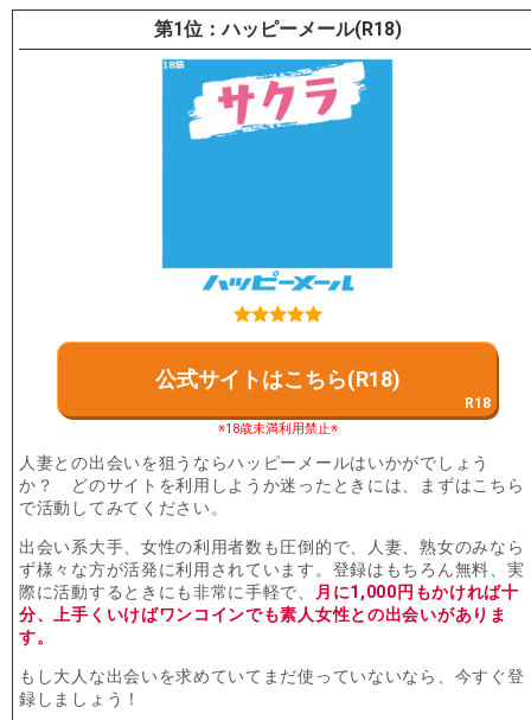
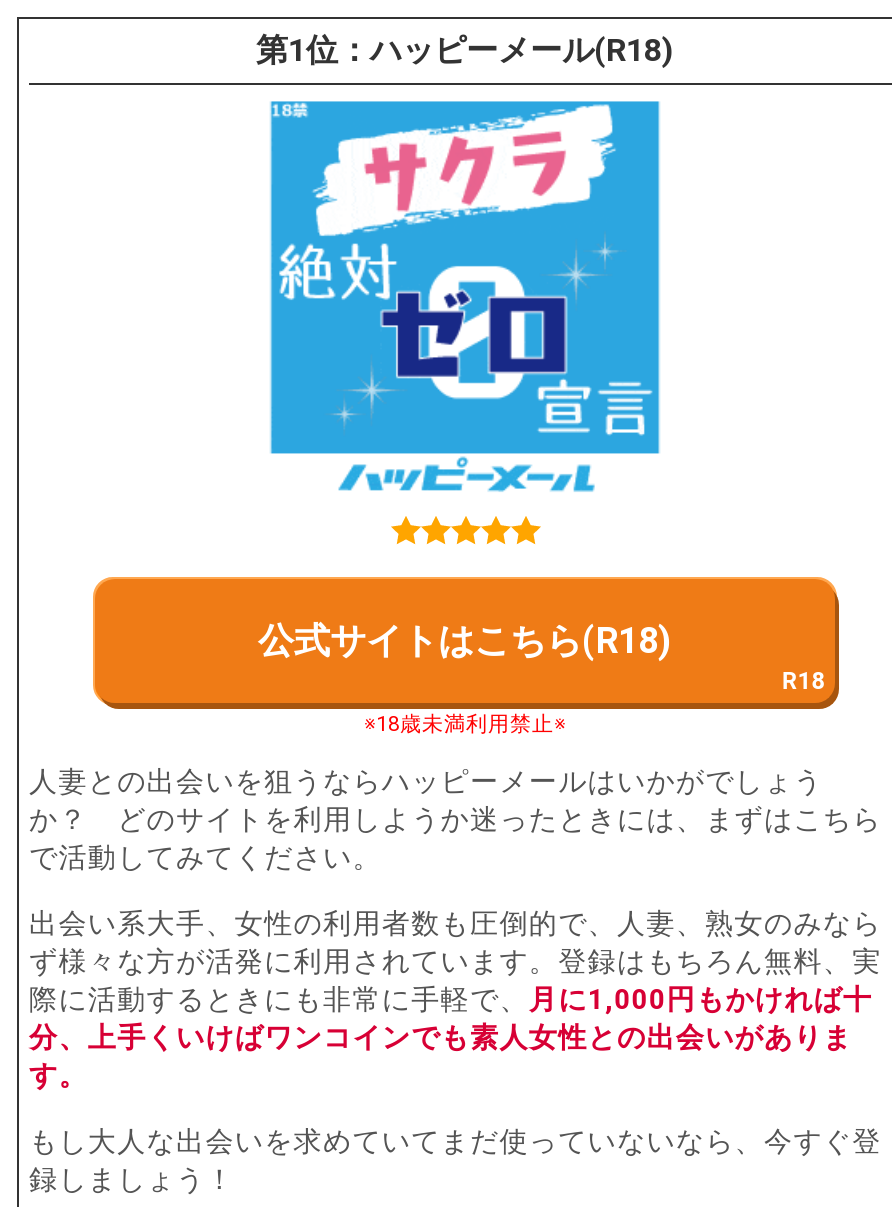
none -> [277,241,653,437] [image]

